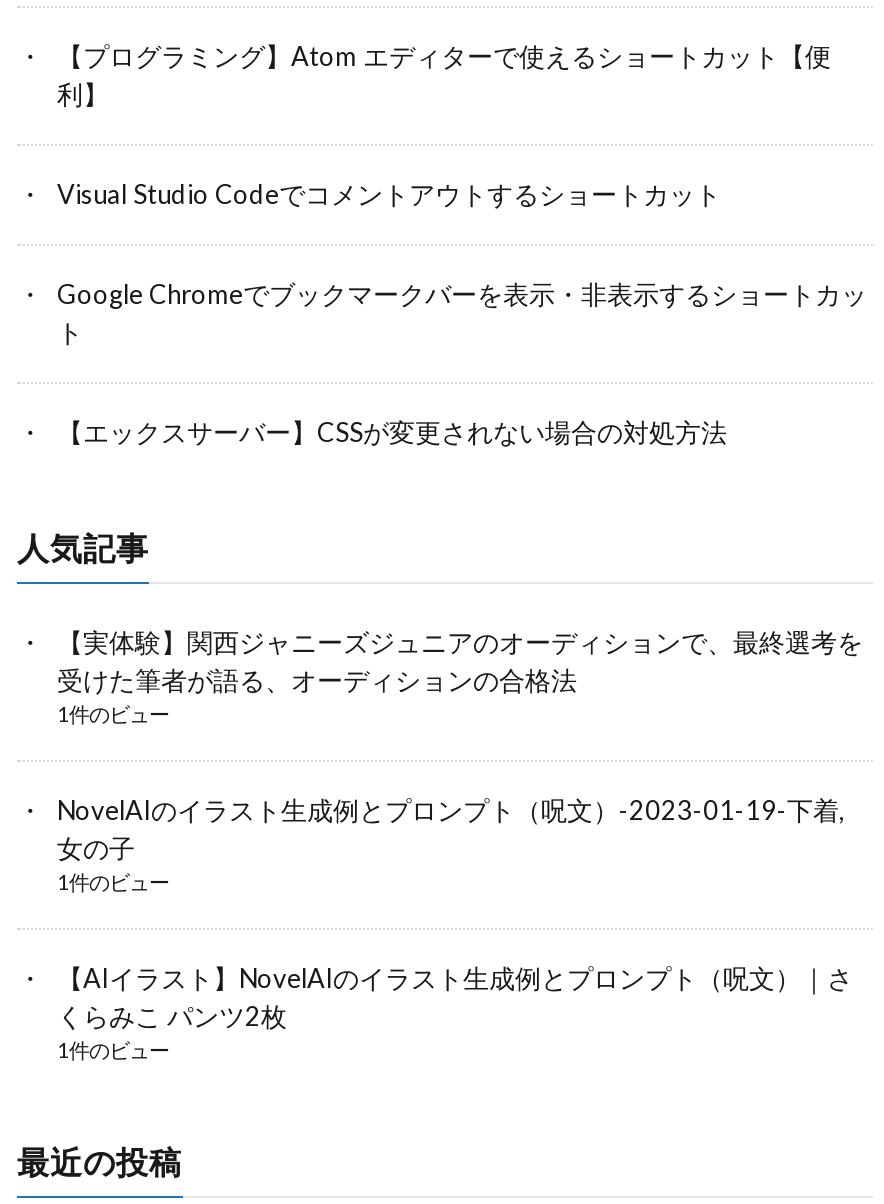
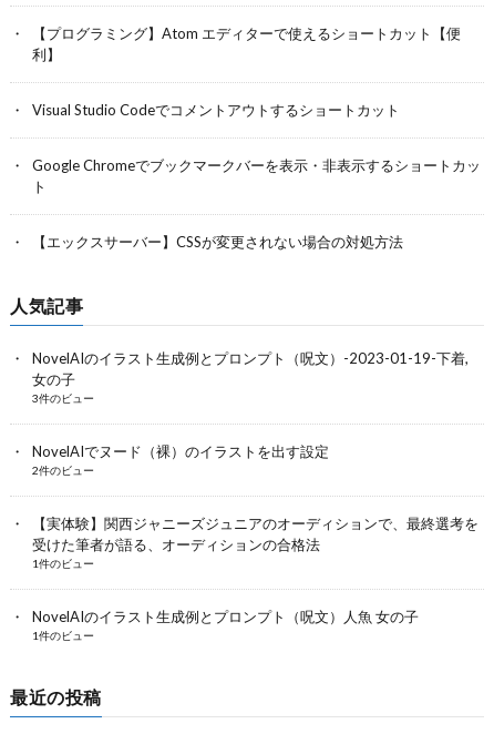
none -> [32,391,329,477] 3件のビュー | NovelAIでヌード（裸）のイラストを出す設定 | 2件のビュー
moved [57,626,863,726] -> [32,514,478,570]: 【実体験】関西ジャニーズジュニアのオーディションで、最終選考を | 受けた筆者が語る、オーディションの合格法 | 1件のビュー
moved [57,794,845,864] -> [32,349,469,388]: NovelAIのイラスト生成例とプロンプト（呪文）-2023-01-19-下着, | 女の子
[57,870,853,1032] 1件のビュー | 【AIイラスト】NovelAIのイラスト生成例とプロンプト（呪文）｜さ | くらみこ パンツ2枚 -> [32,608,419,625] NovelAIのイラスト生成例とプロンプト（呪文）人魚 女の子

